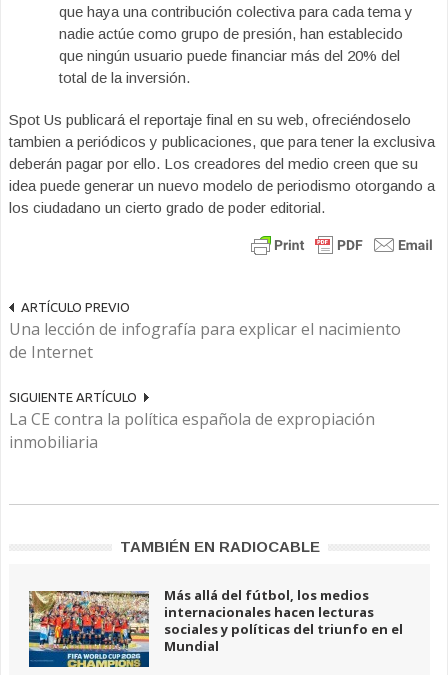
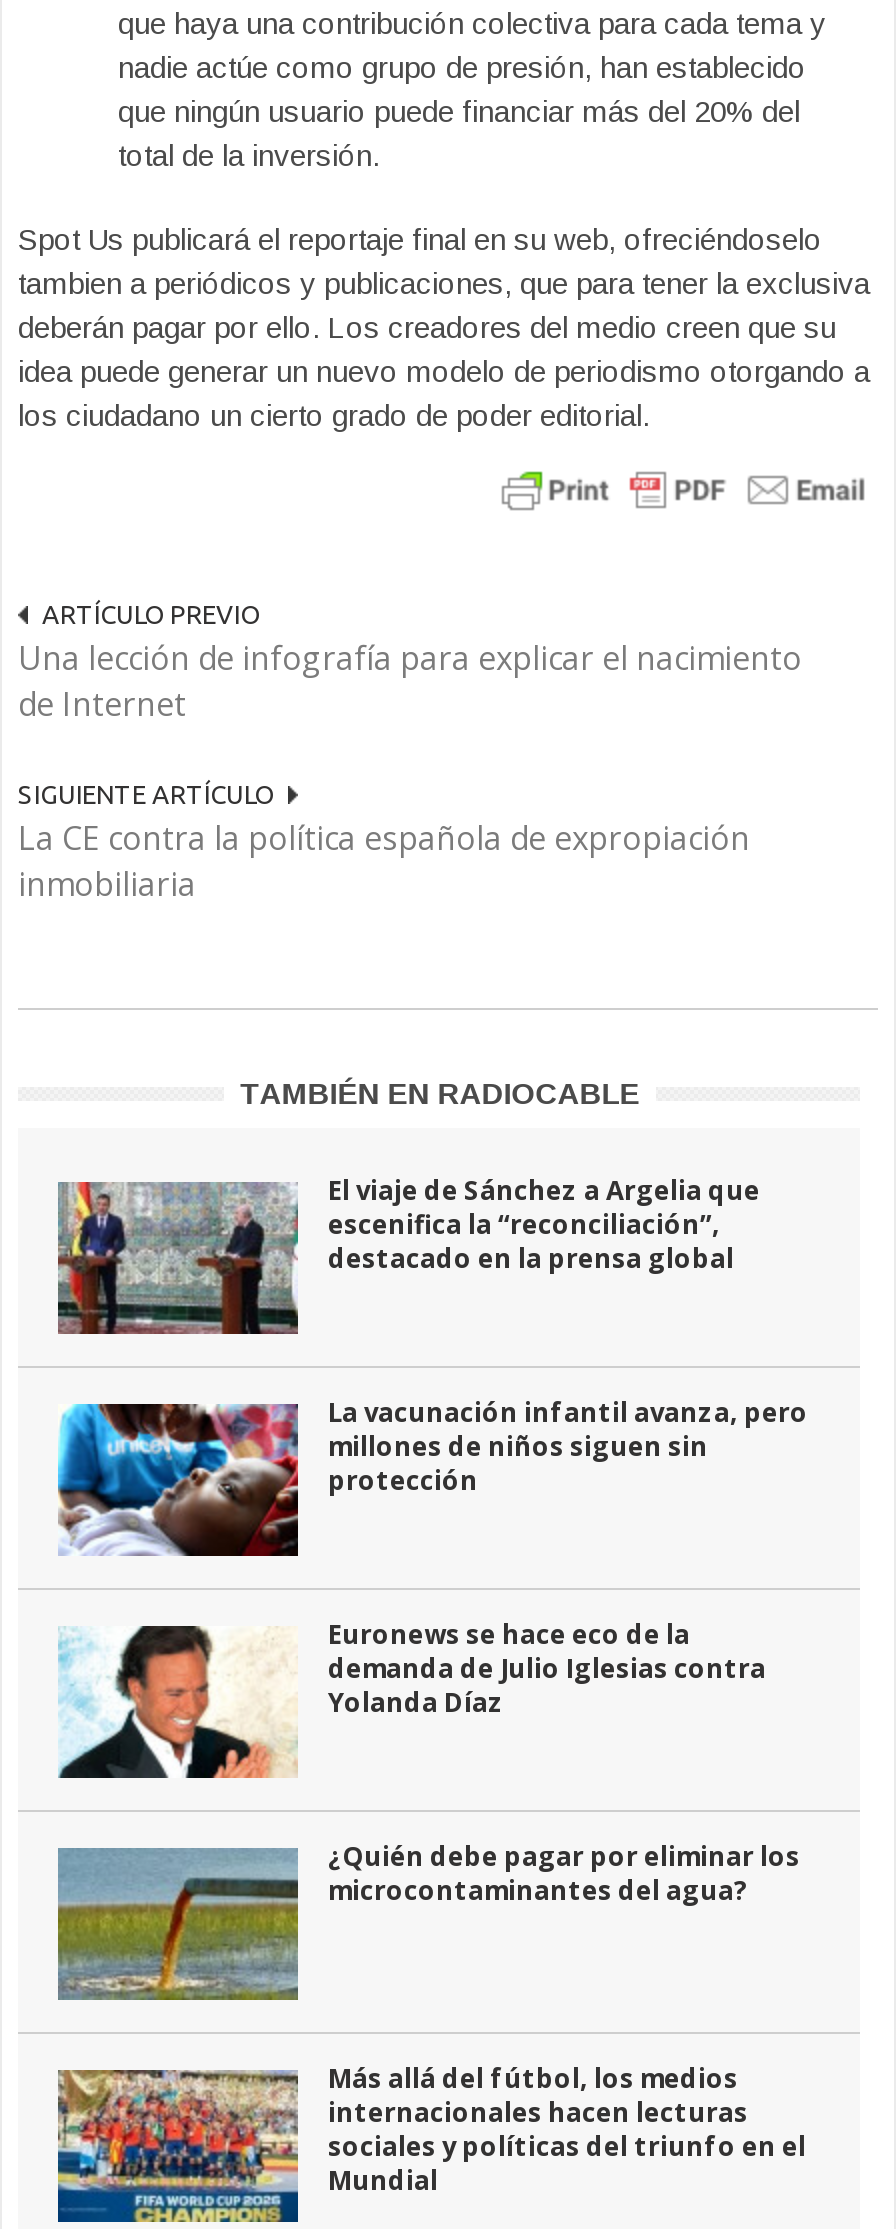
none -> [56,1172,760,1336] [image] | El viaje de Sánchez a Argelia que | escenifica la “reconciliación”, | destacado en la prensa global
none -> [56,1394,808,1558] [image] | La vacunación infantil avanza, pero | millones de niños siguen sin | protección
none -> [56,1616,766,1780] [image] | Euronews se hace eco de la | demanda de Julio Iglesias contra | Yolanda Díaz
none -> [56,1838,800,2002] [image] | ¿Quién debe pagar por eliminar los | microcontaminantes del agua?

